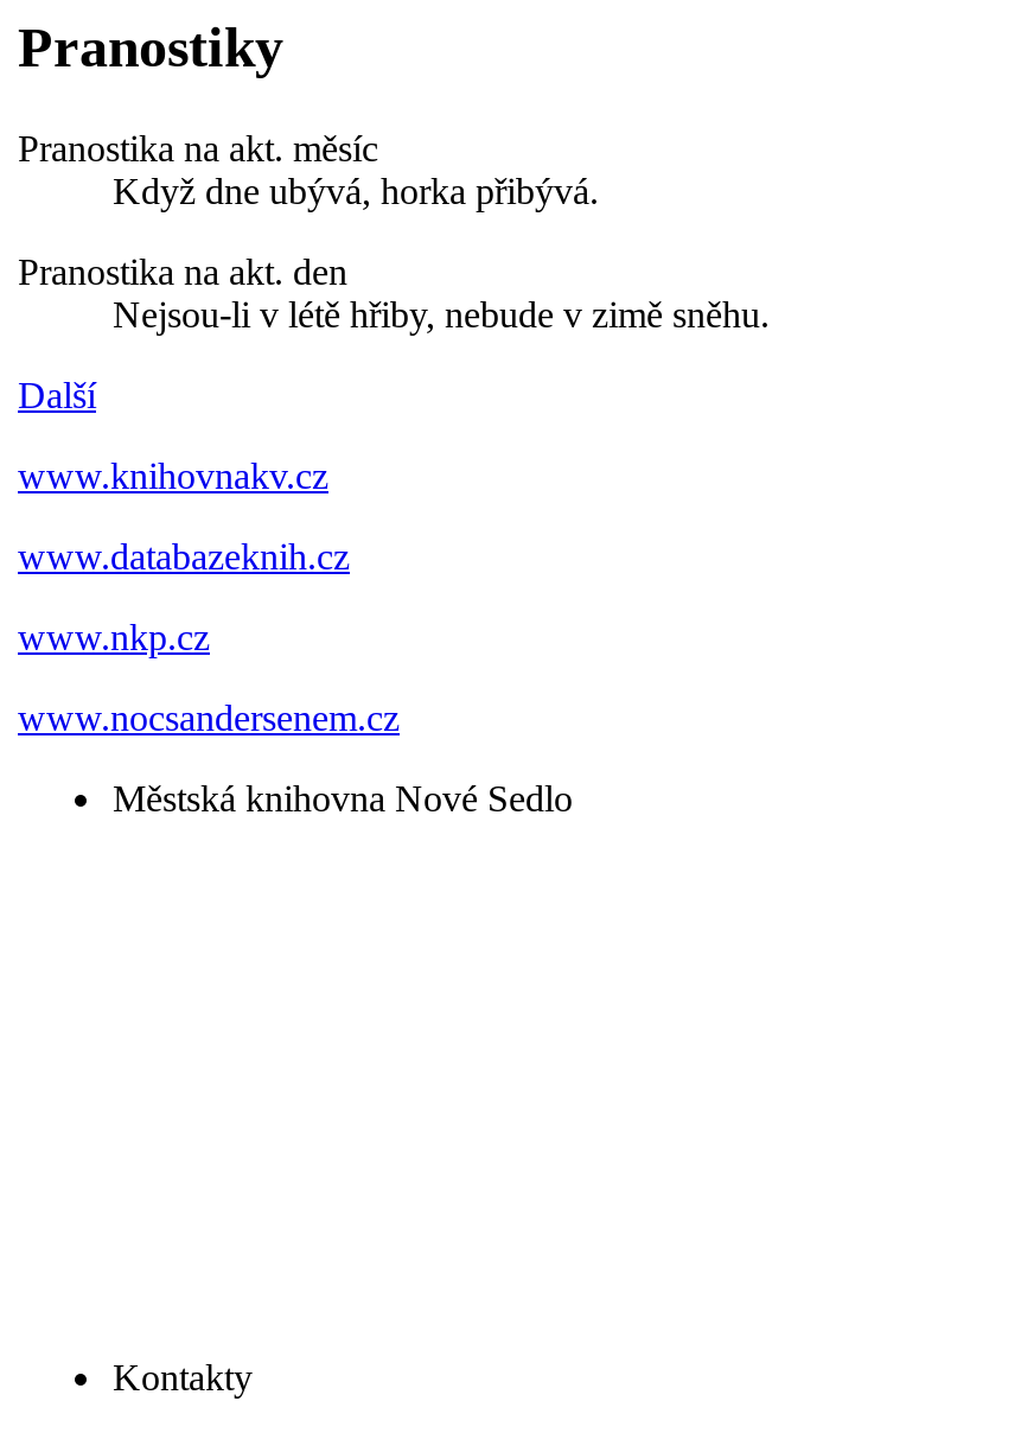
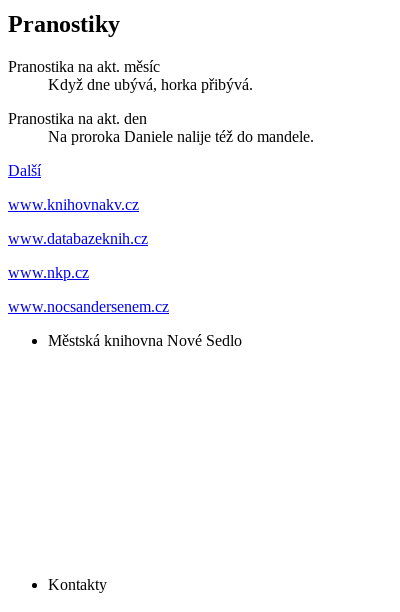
[113,295,770,335] Nejsou-li v létě hřiby, nebude v zimě sněhu. -> [48,128,314,145] Na proroka Daniele nalije též do mandele.

